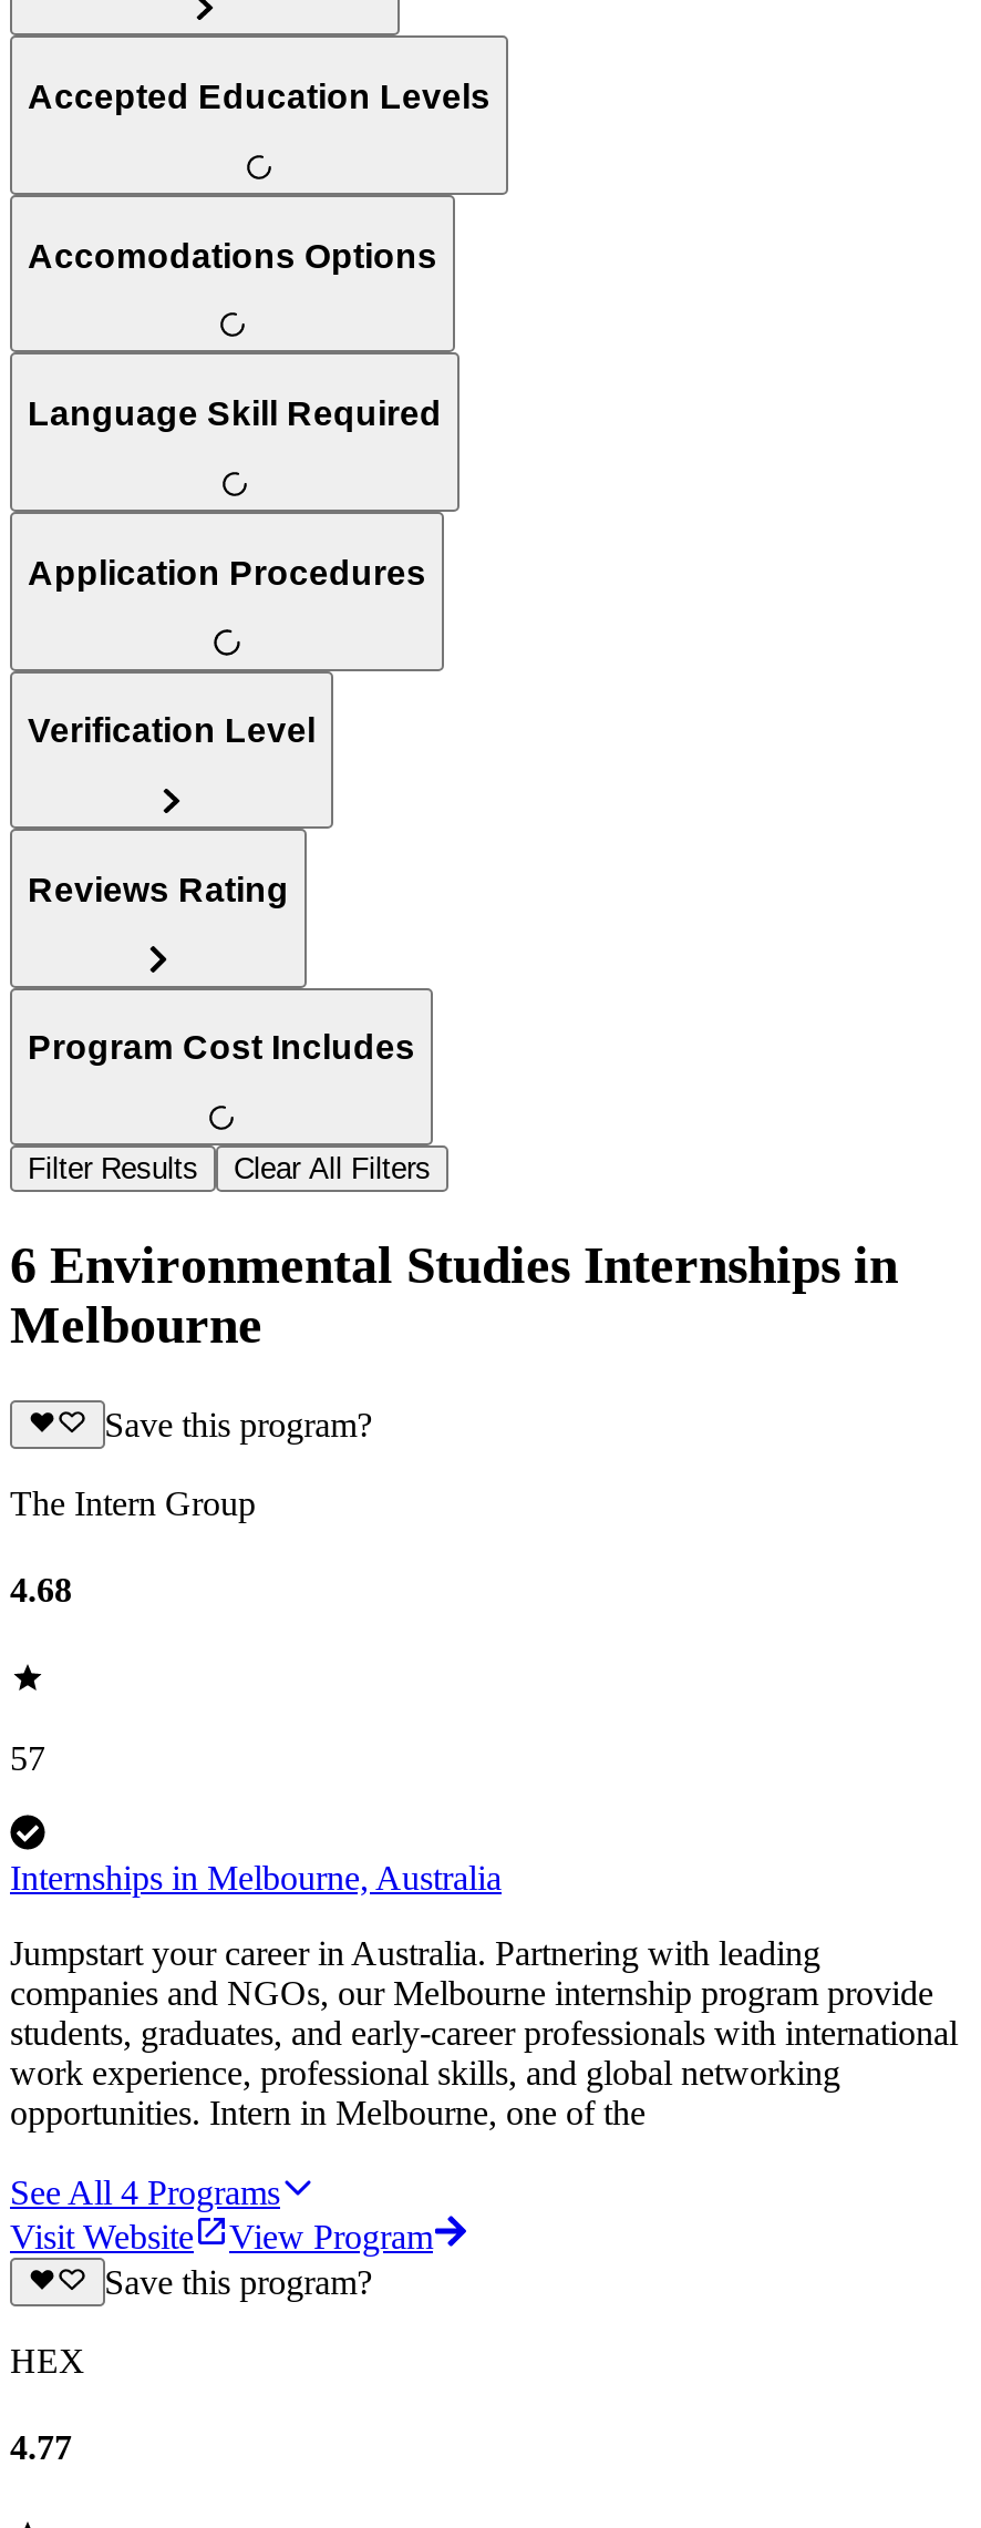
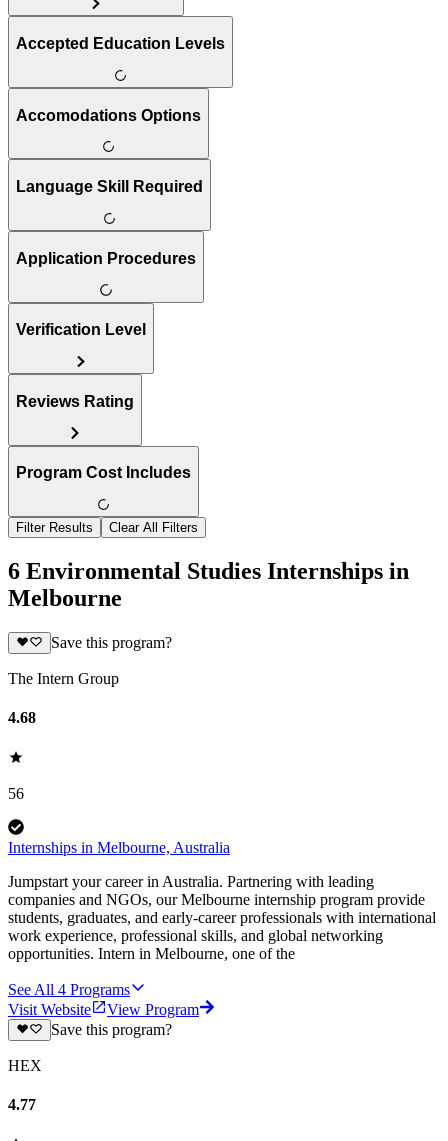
[10,1739,45,1776] 57 -> [8,785,24,802] 56

